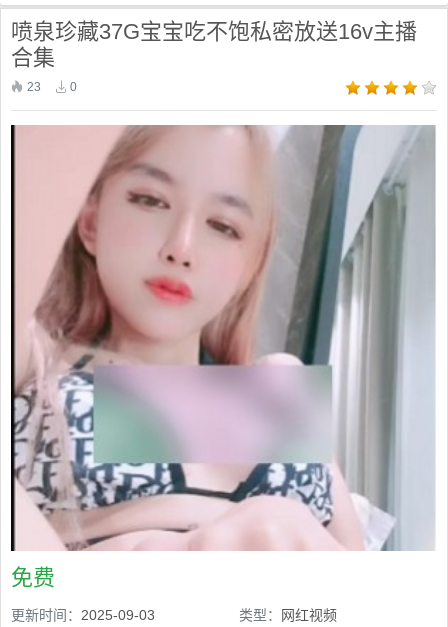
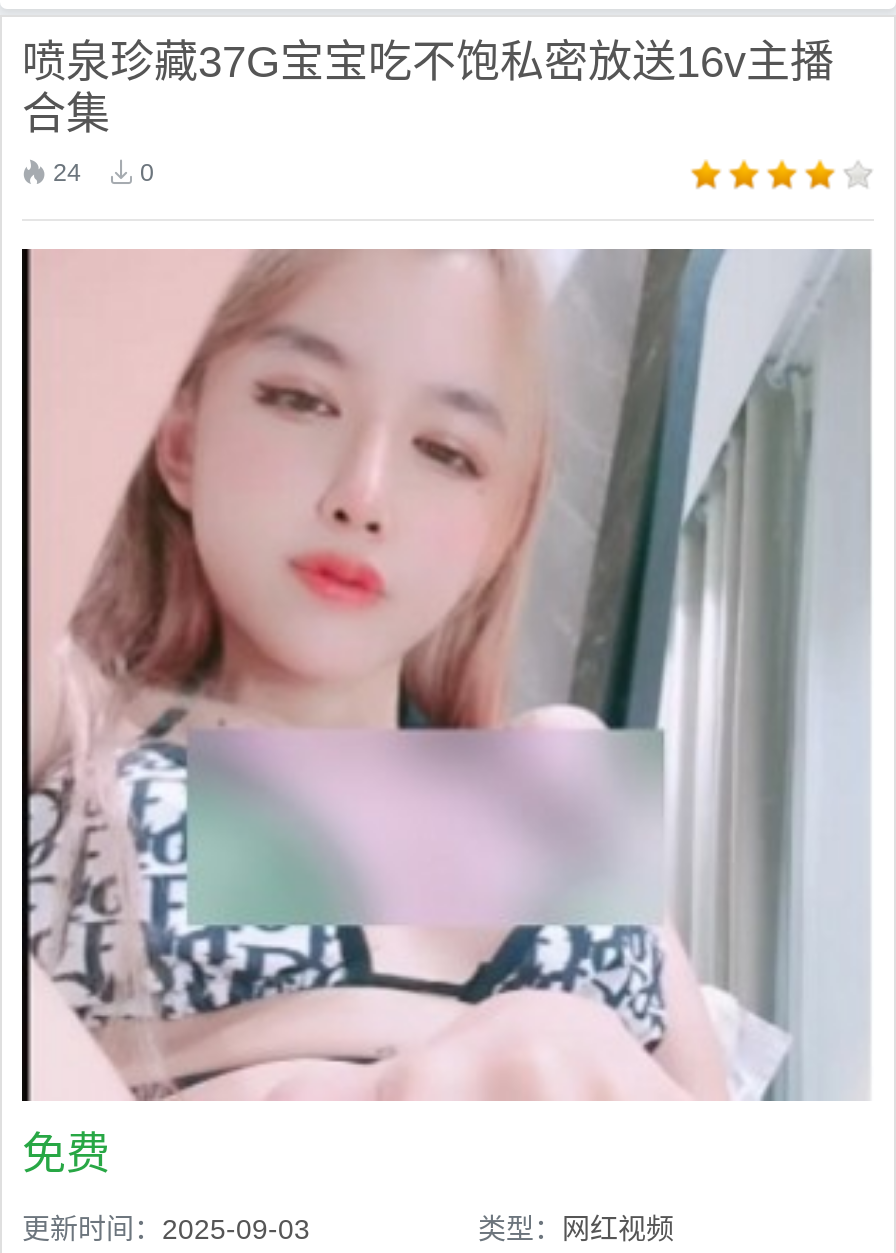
[26,80,40,94] 23 -> [53,159,81,187] 24

